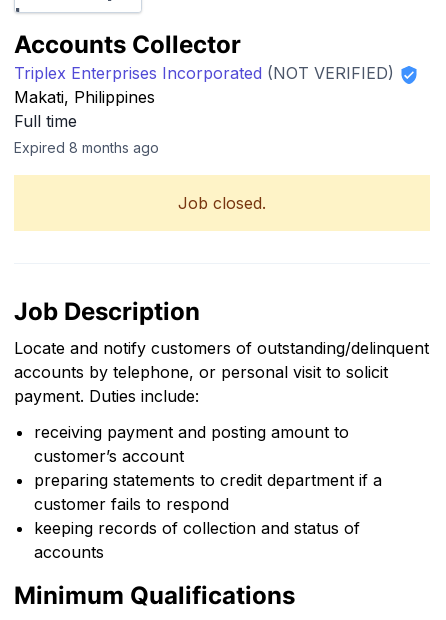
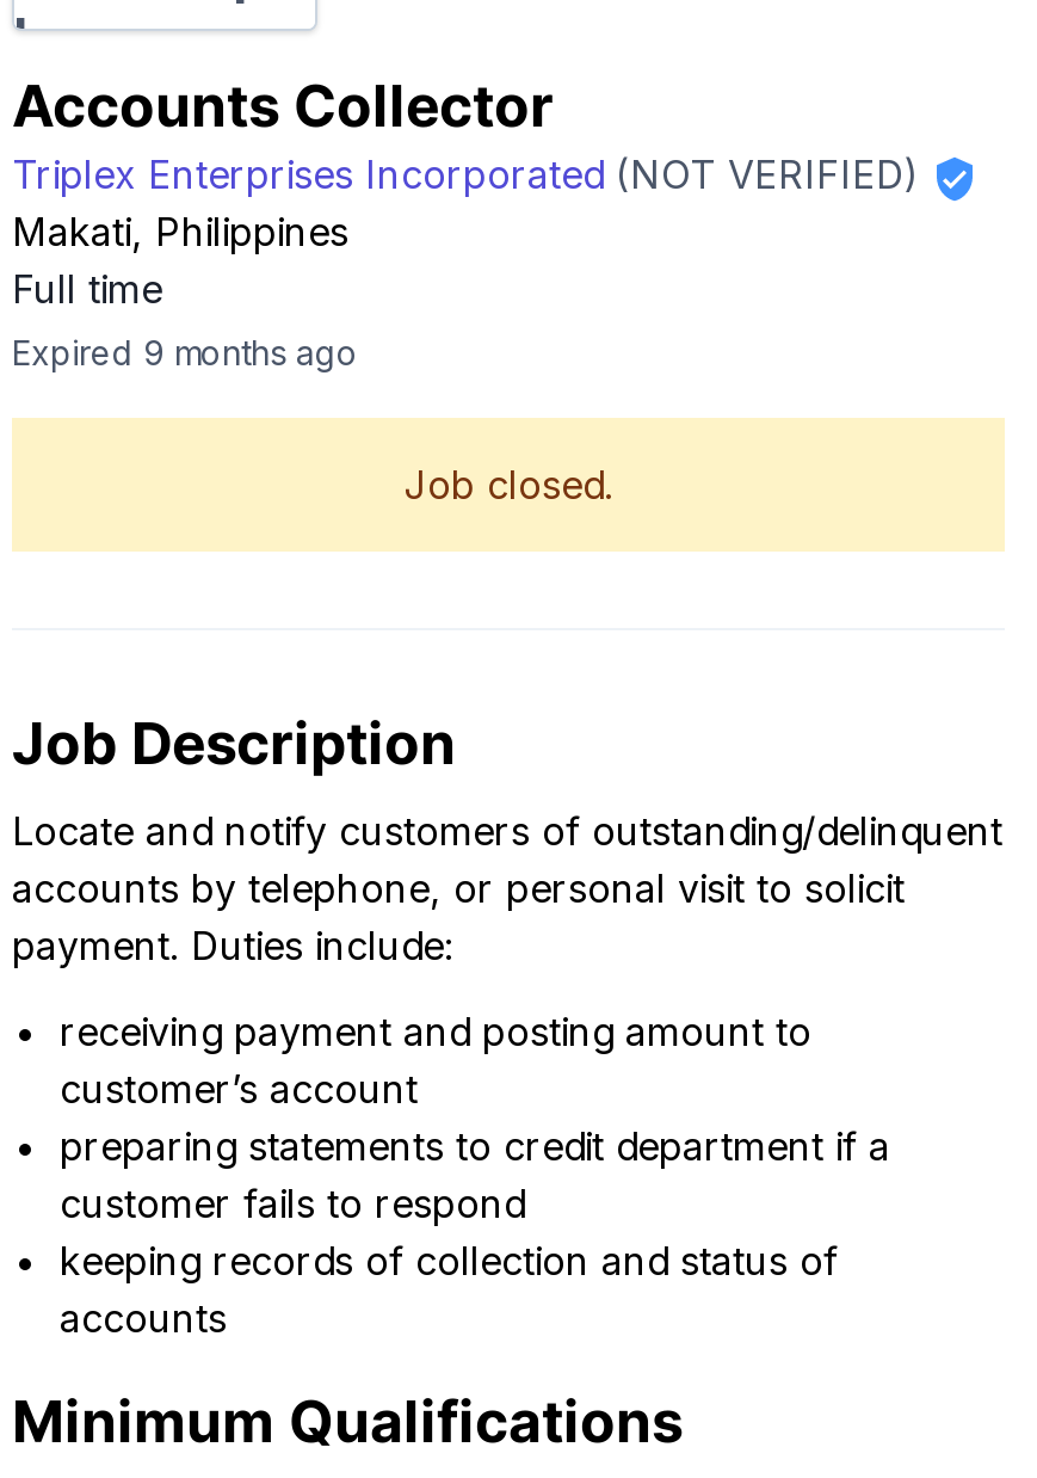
[14,139,159,156] Expired 8 months ago -> [12,332,358,372] Expired 9 months ago

